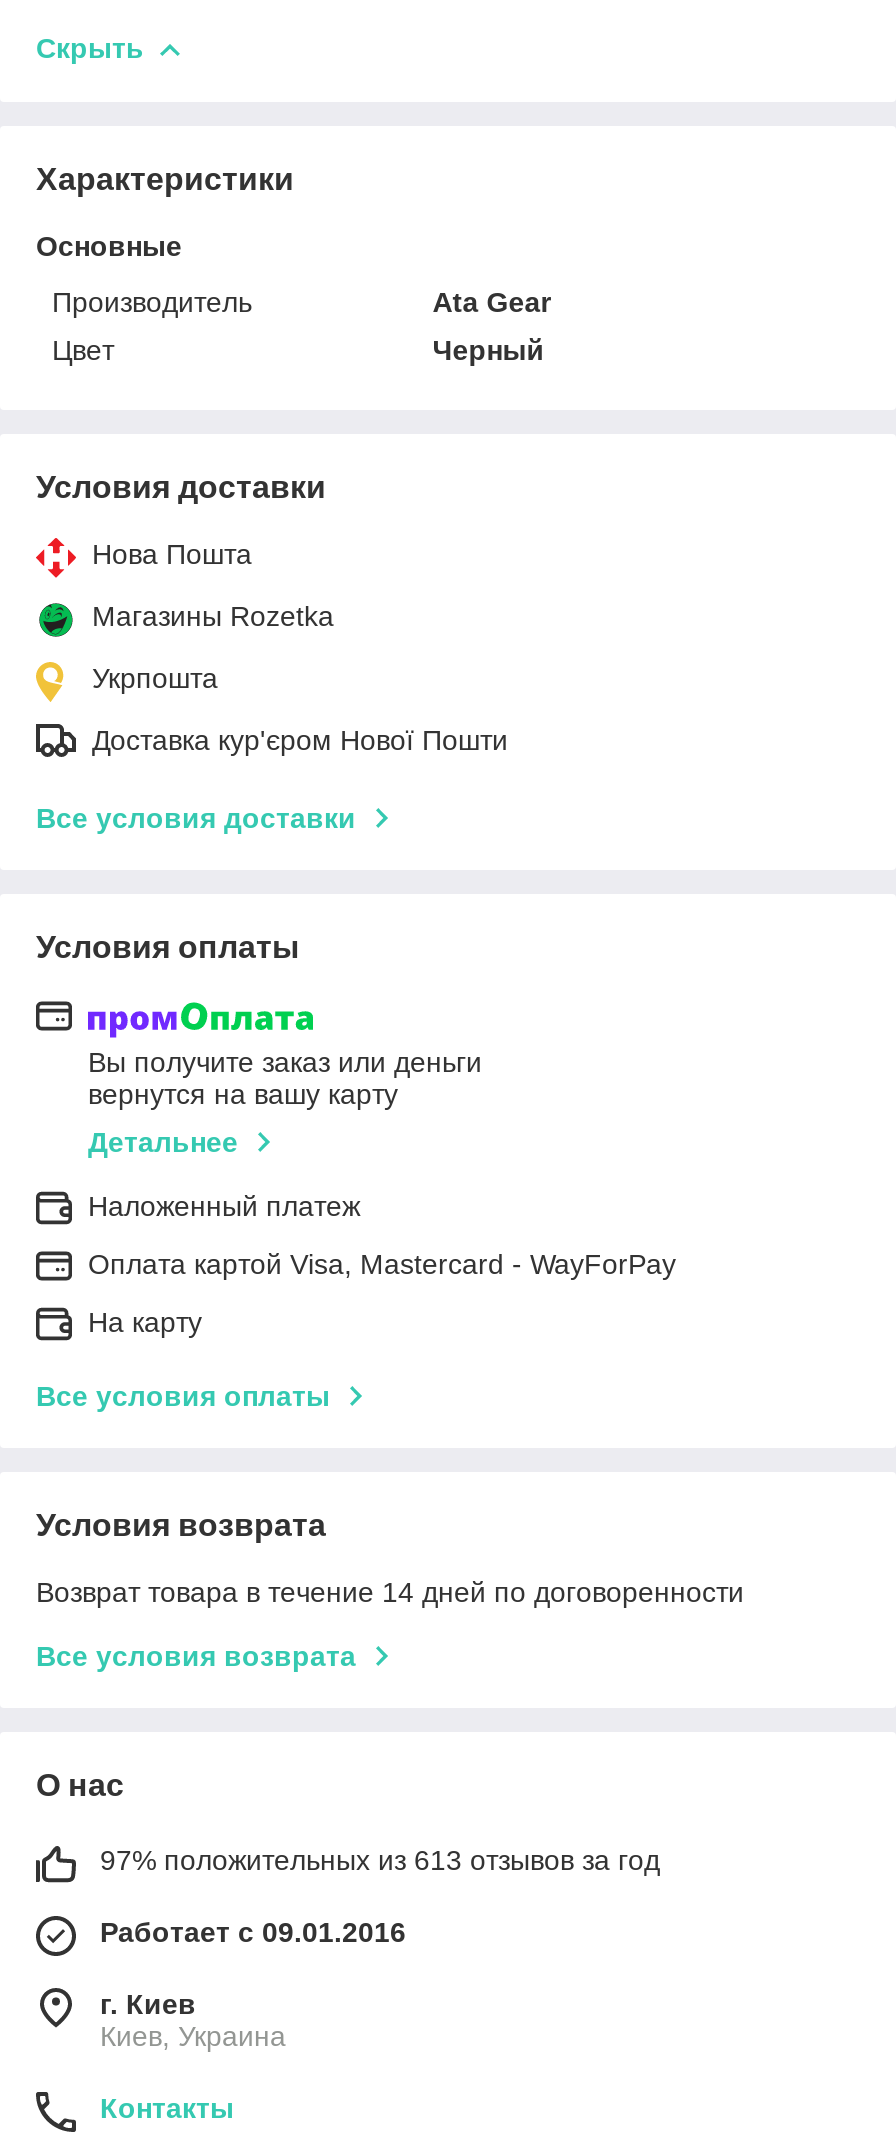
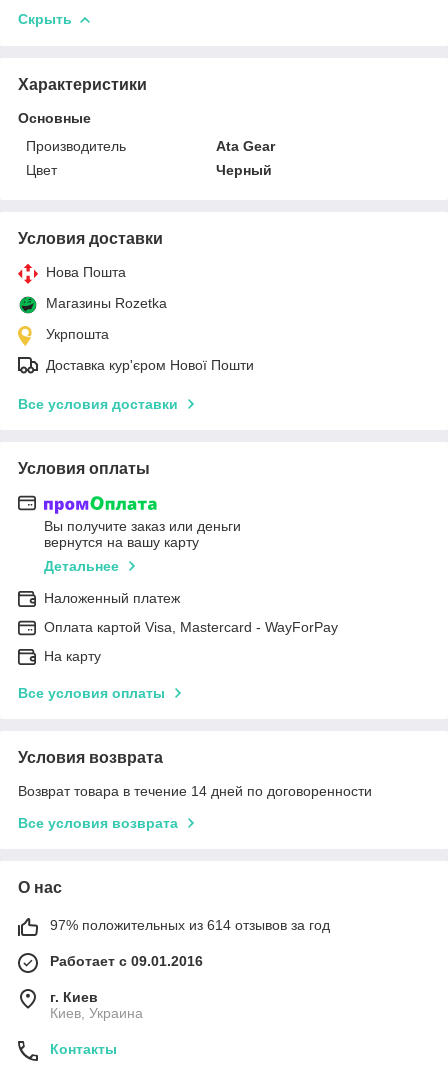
[100,1844,660,1876] 97% положительных из 613 отзывов за год -> [50,917,330,933] 97% положительных из 614 отзывов за год

